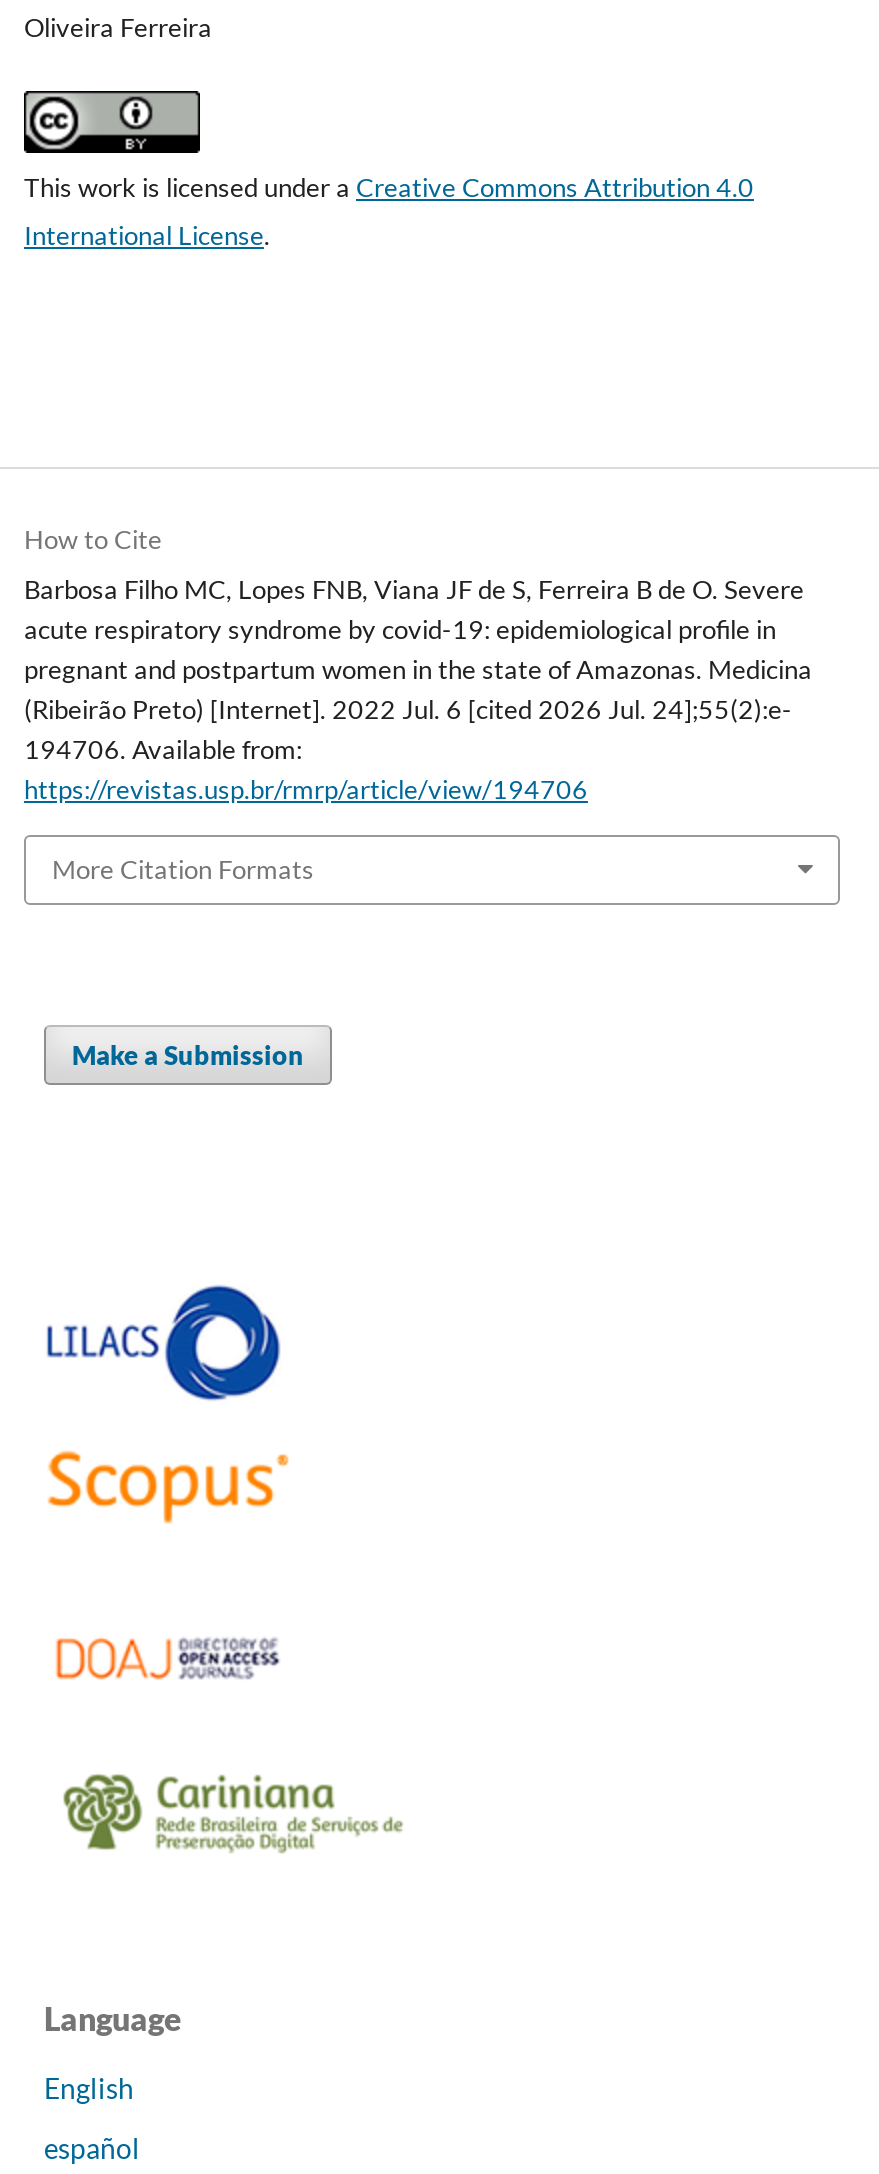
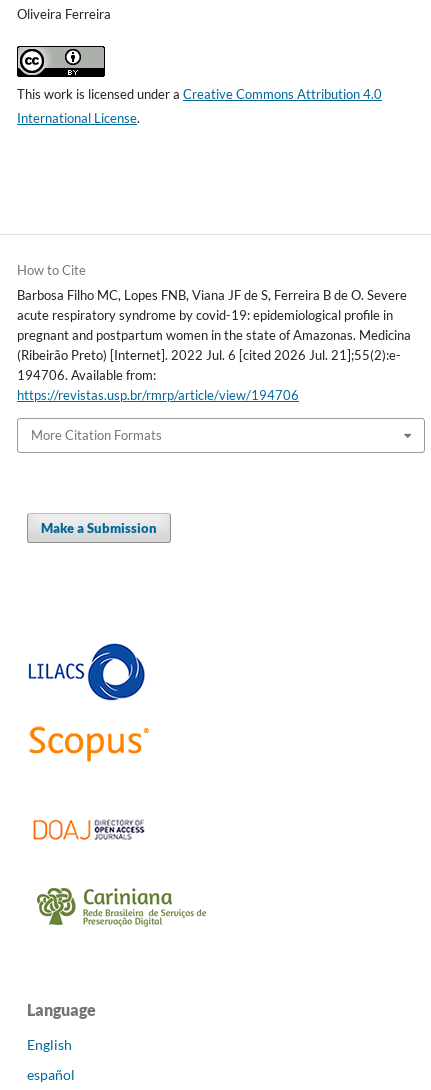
[24,693,792,725] (Ribeirão Preto) [Internet]. 2022 Jul. 6 [cited 2026 Jul. 24];55(2):e- -> [17,347,401,363] (Ribeirão Preto) [Internet]. 2022 Jul. 6 [cited 2026 Jul. 21];55(2):e-

